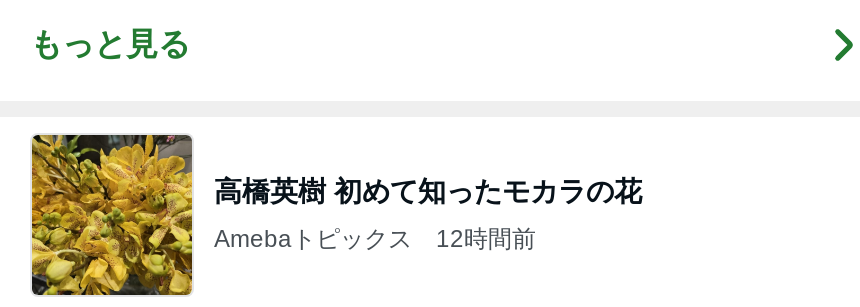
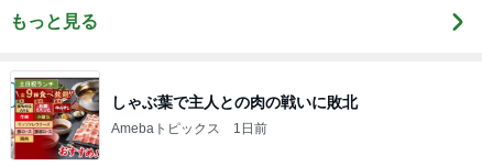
[30,133,642,297] [image] | 高橋英樹 初めて知ったモカラの花 -> [10,71,358,160] [image] | しゃぶ葉で主人との肉の戦いに敗北
[214,224,536,252] Amebaトピックス 12時間前 -> [111,120,267,136] Amebaトピックス 1日前

